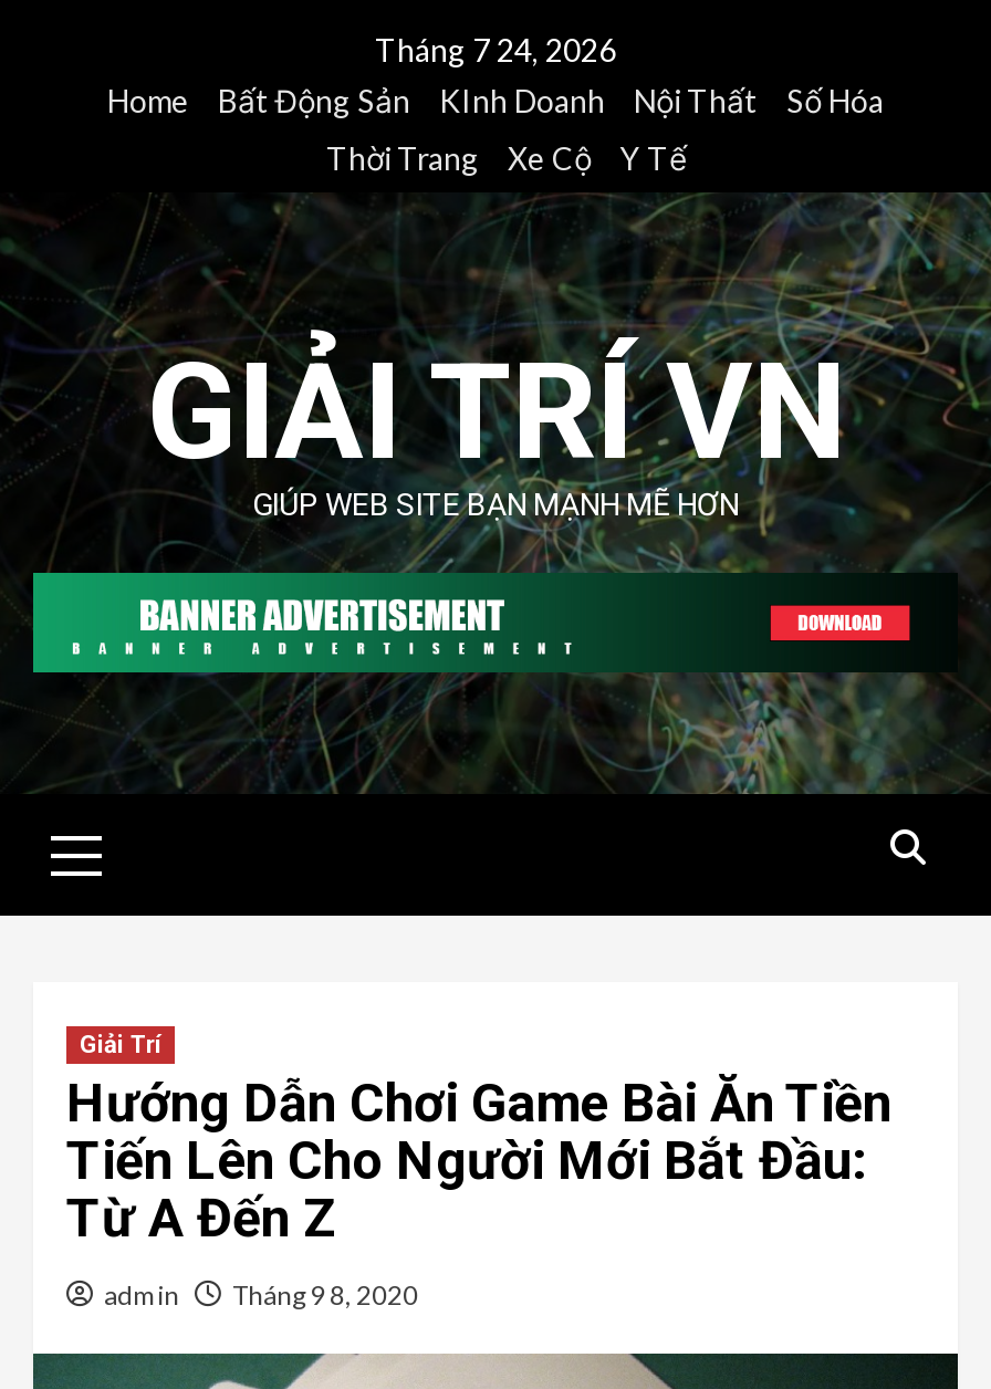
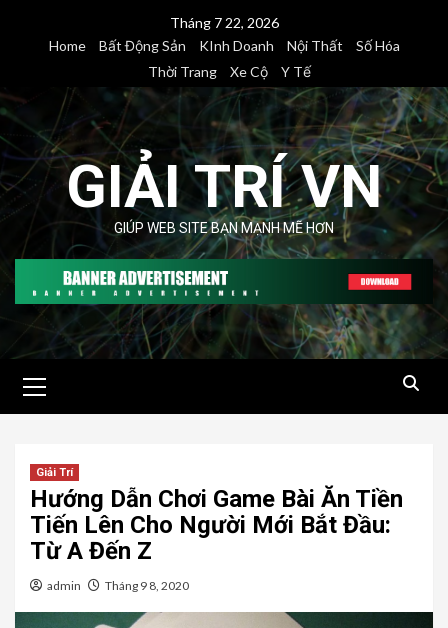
[375,31,616,69] Tháng 7 24, 2026 -> [169,14,278,31] Tháng 7 22, 2026

